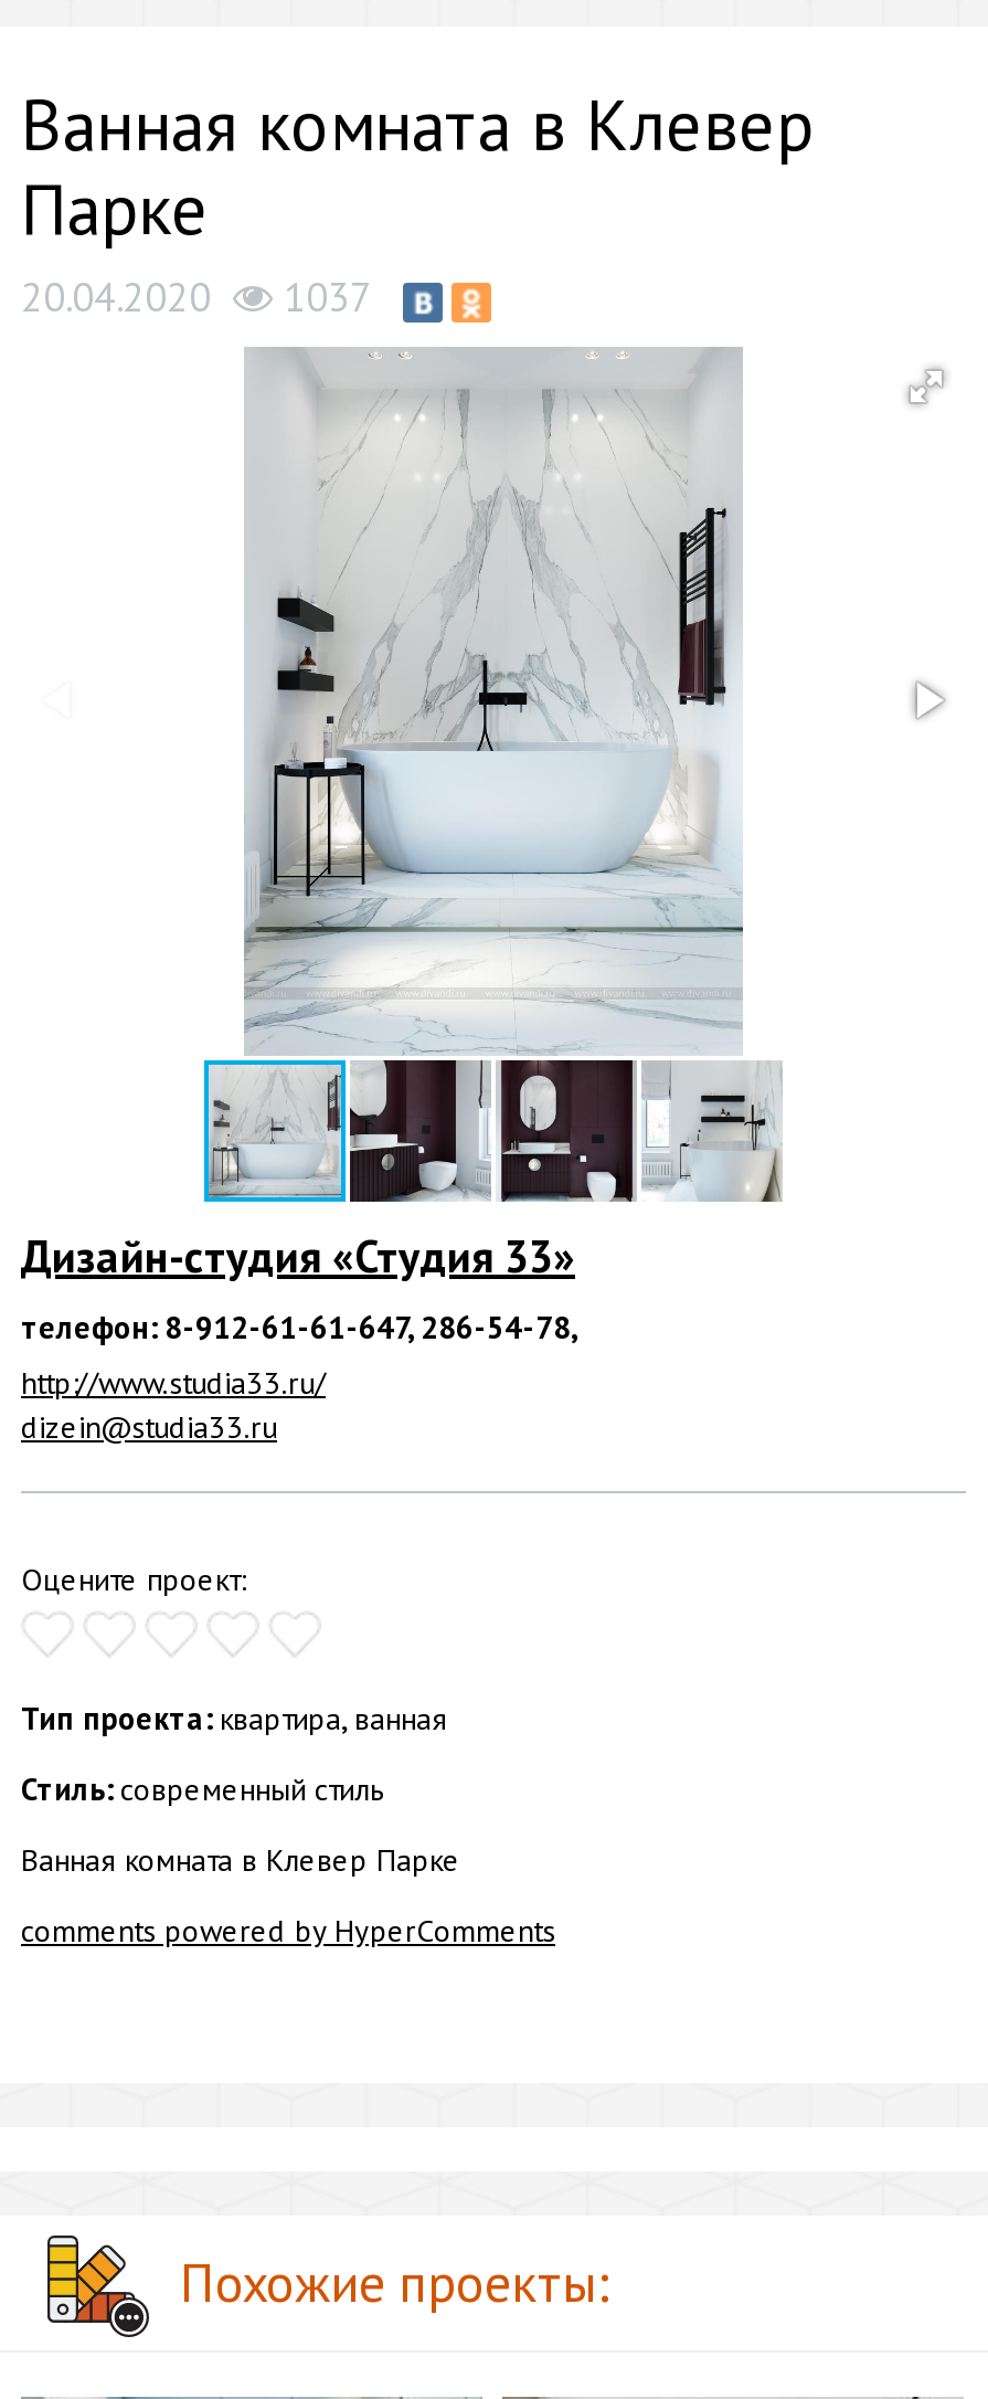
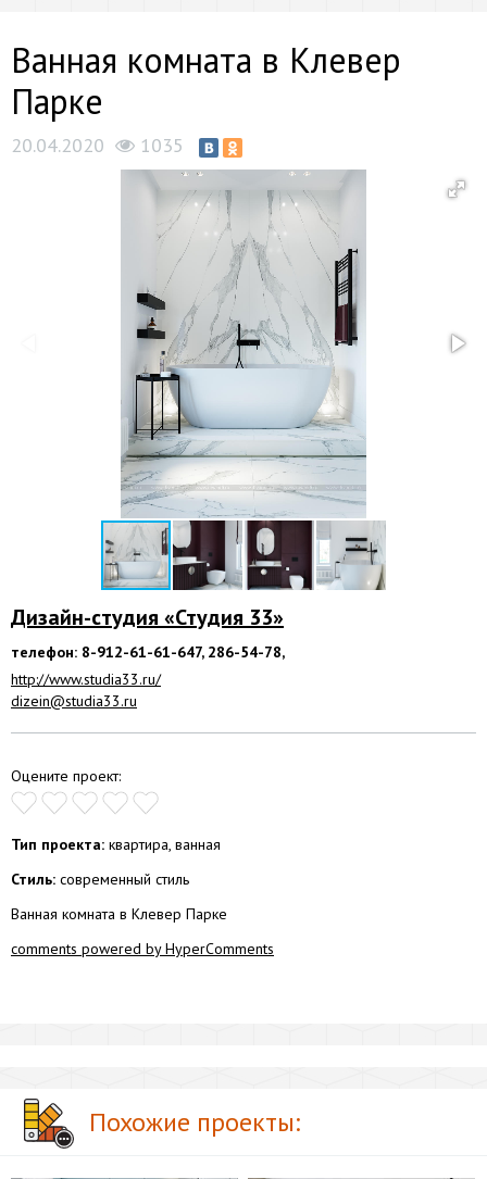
[21,272,372,323] 20.04.2020 1037 -> [11,133,184,158] 20.04.2020 1035

